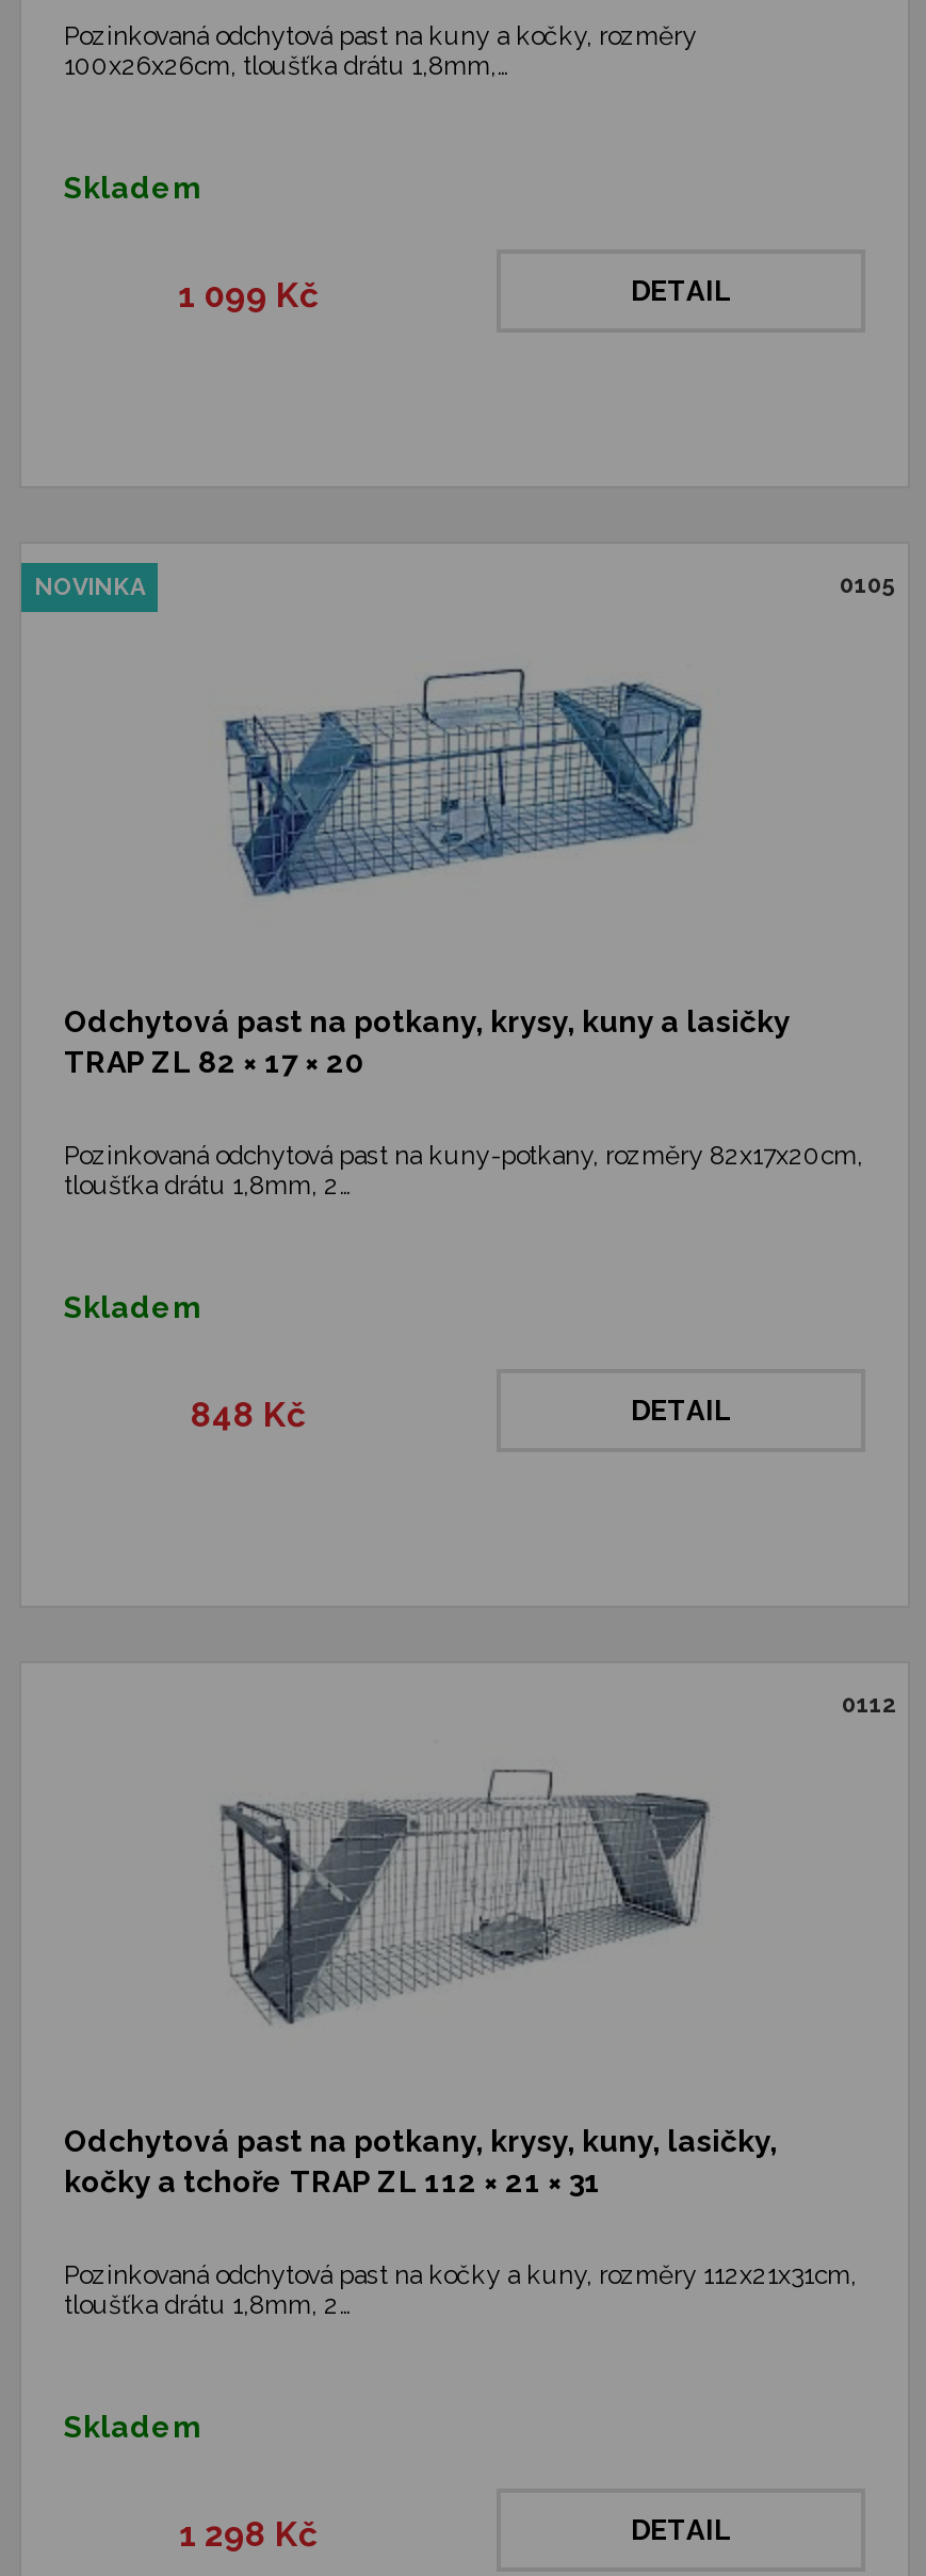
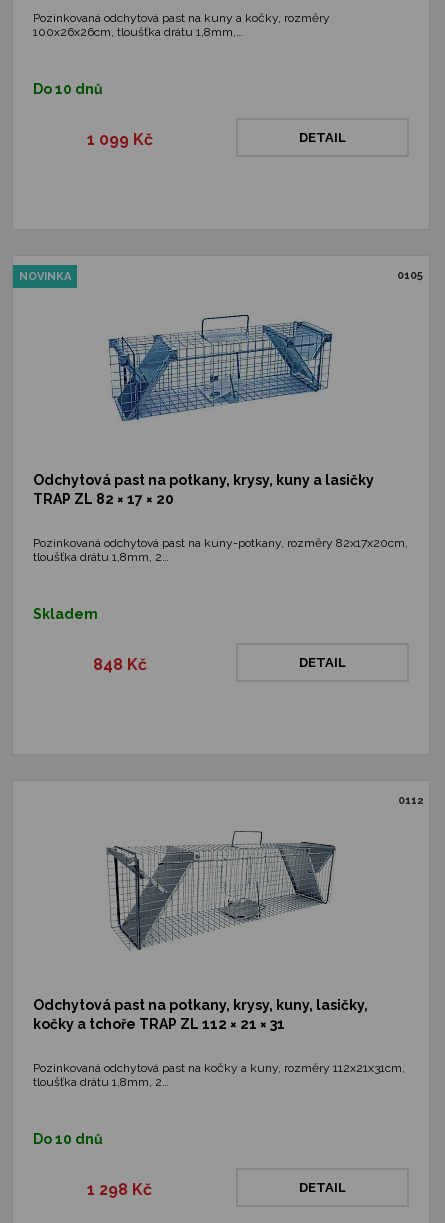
[64,171,202,205] Skladem -> [33,81,103,97] Do 10 dnů
[64,2410,202,2444] Skladem -> [33,1131,103,1147] Do 10 dnů

